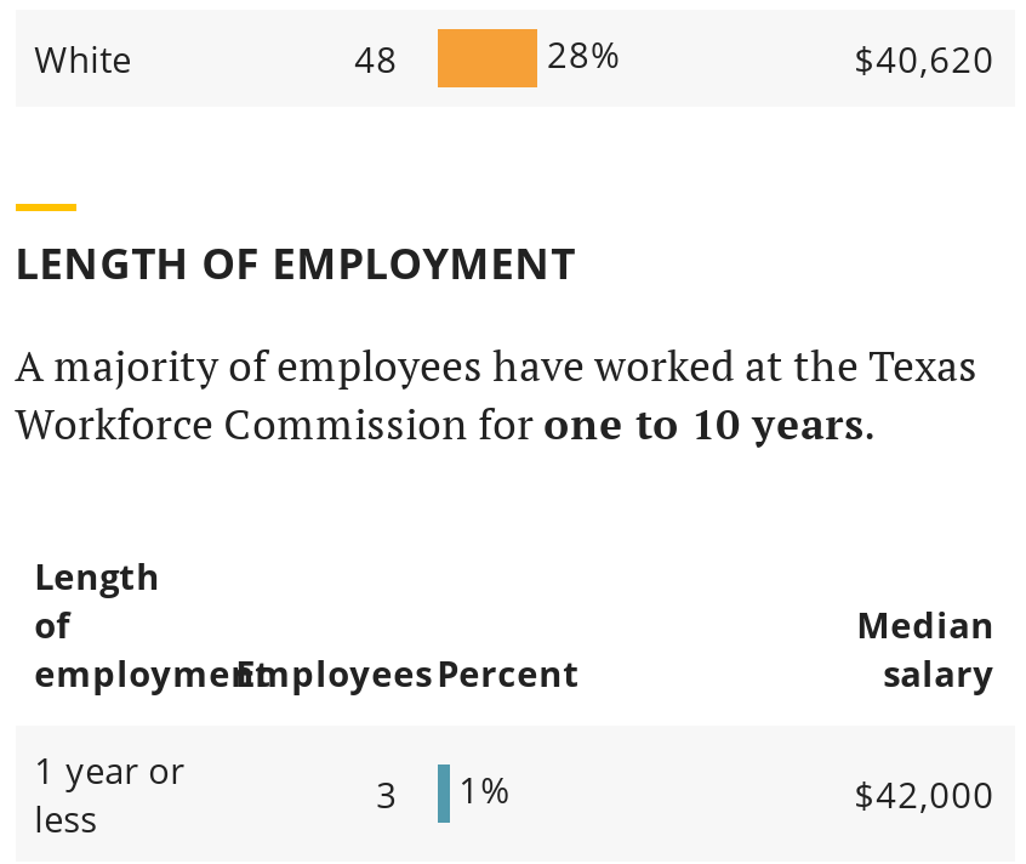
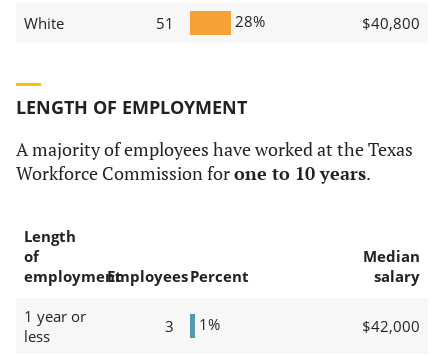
[354,35,398,84] 48 -> [156,13,174,33] 51
[854,35,995,84] $40,620 -> [362,13,420,33] $40,800

